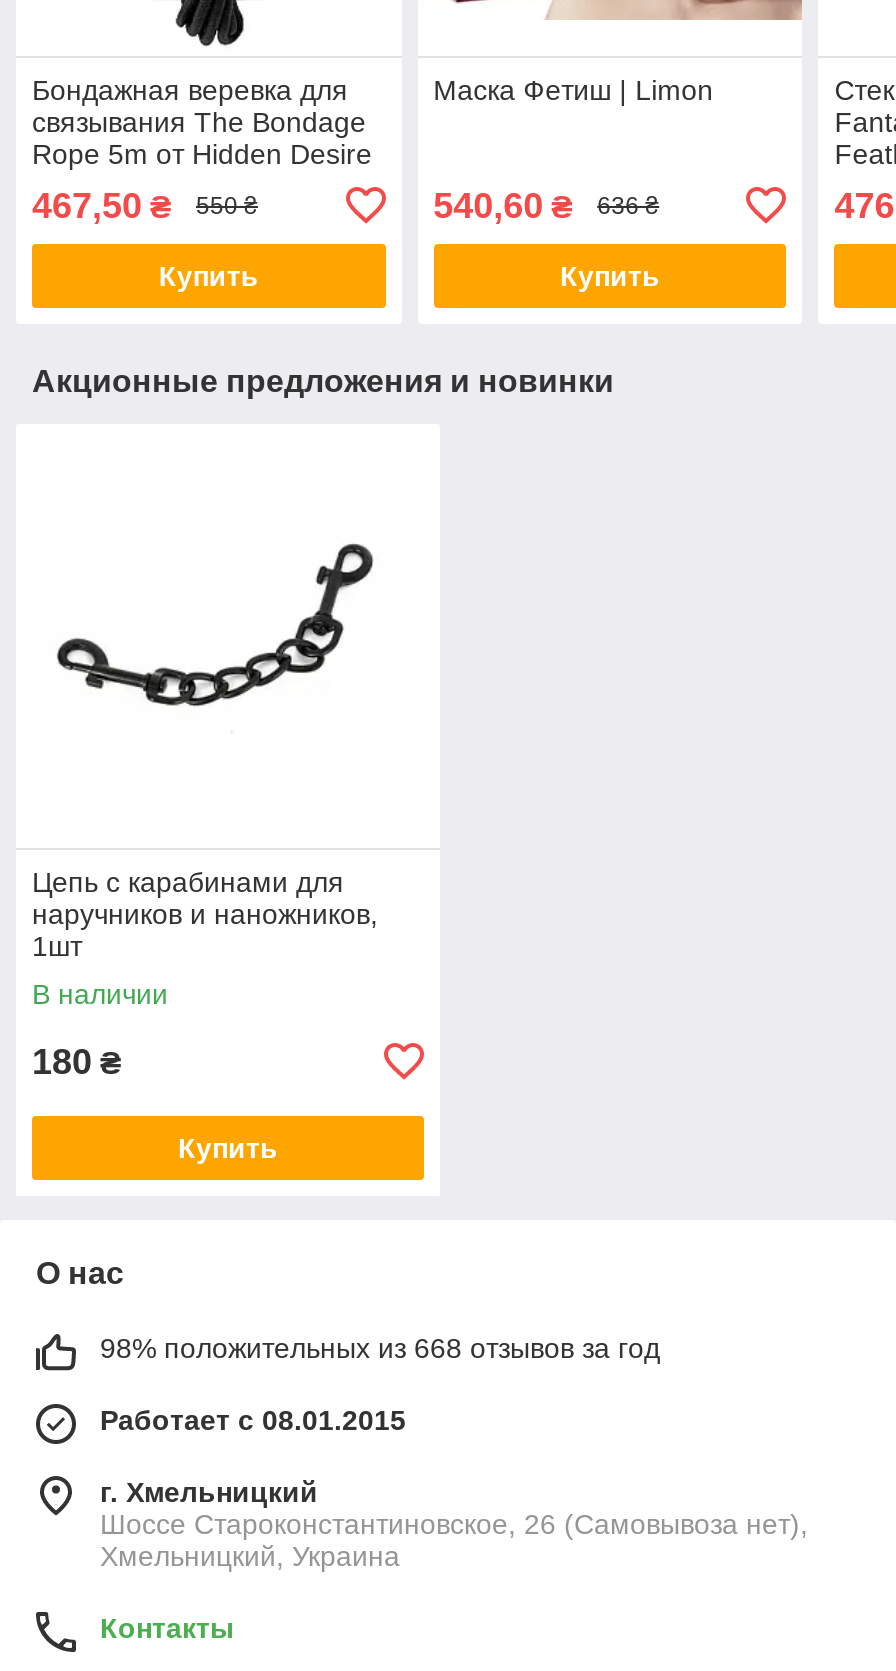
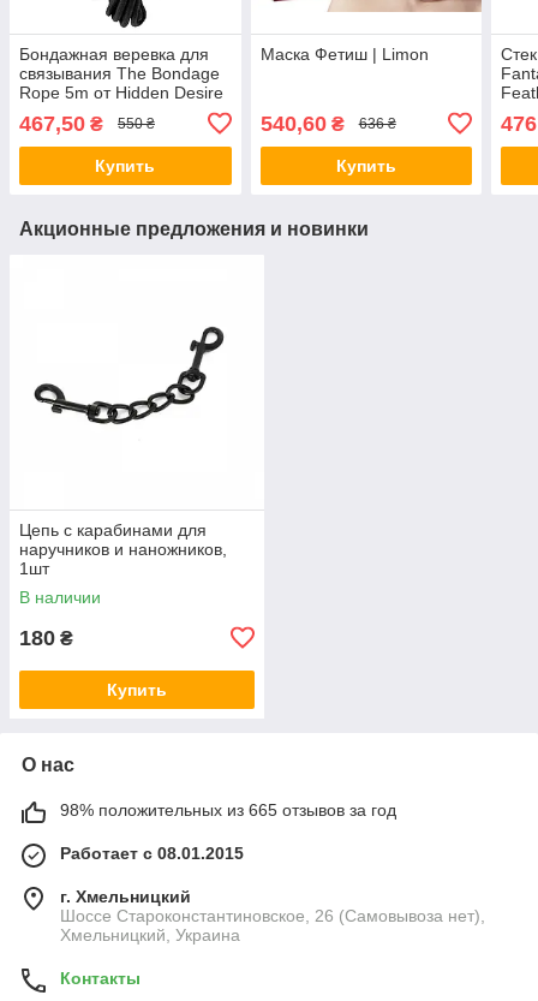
[100,1332,660,1364] 98% положительных из 668 отзывов за год -> [60,800,396,819] 98% положительных из 665 отзывов за год

